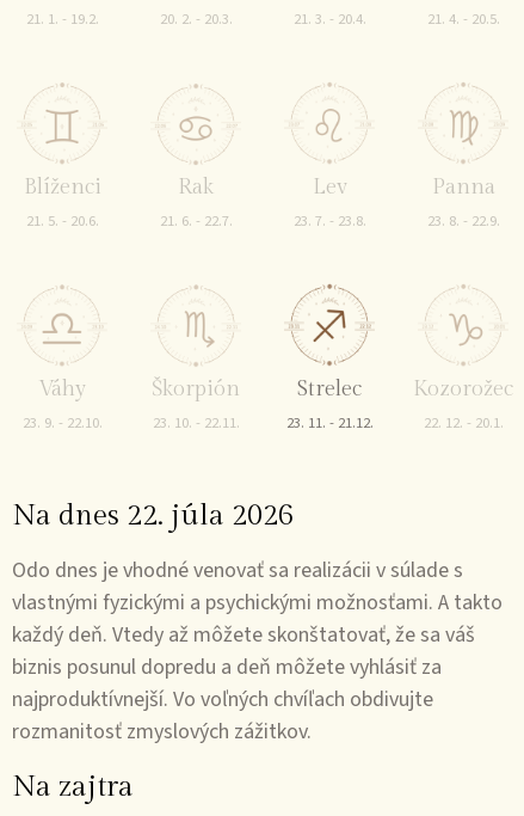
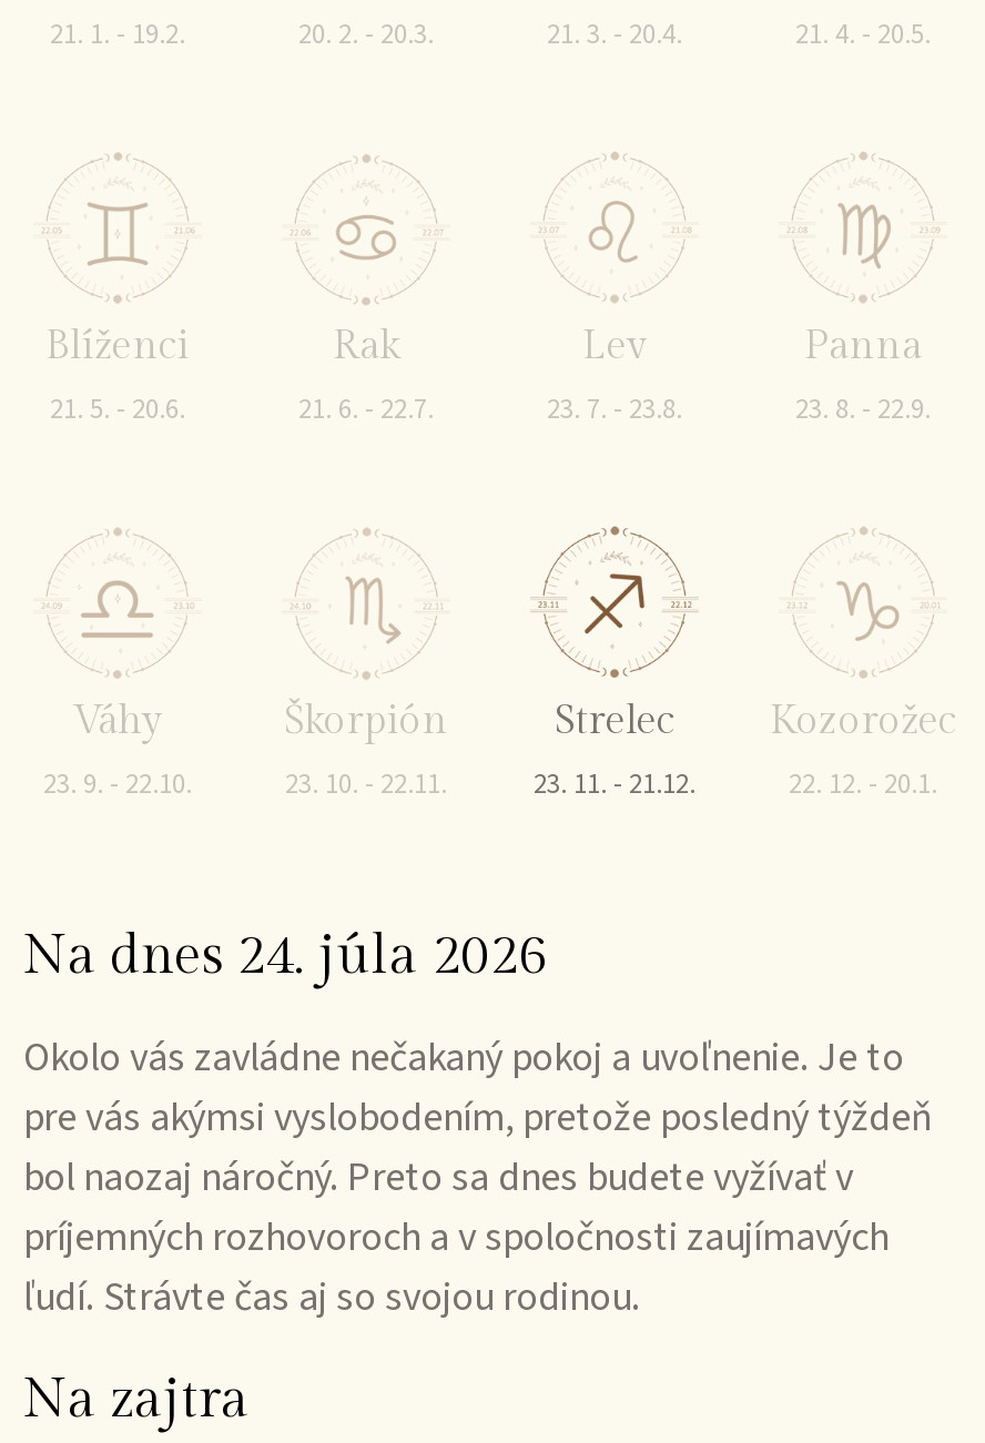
[11,498,293,533] Na dnes 22. júla 2026 -> [23,924,547,989] Na dnes 24. júla 2026
[11,556,502,747] Odo dnes je vhodné venovať sa realizácii v súlade s | vlastnými fyzickými a psychickými možnosťami. A takto | každý deň. Vtedy až môžete skonštatovať, že sa váš | biznis posunul dopredu a deň môžete vyhlásiť za | najproduktívnejší. Vo voľných chvíľach obdivujte | rozmanitosť zmyslových zážitkov. -> [23,1031,933,1326] Okolo vás zavládne nečakaný pokoj a uvoľnenie. Je to | pre vás akýmsi vyslobodením, pretože posledný týždeň | bol naozaj náročný. Preto sa dnes budete vyžívať v | príjemných rozhovoroch a v spoločnosti zaujímavých | ľudí. Strávte čas aj so svojou rodinou.

